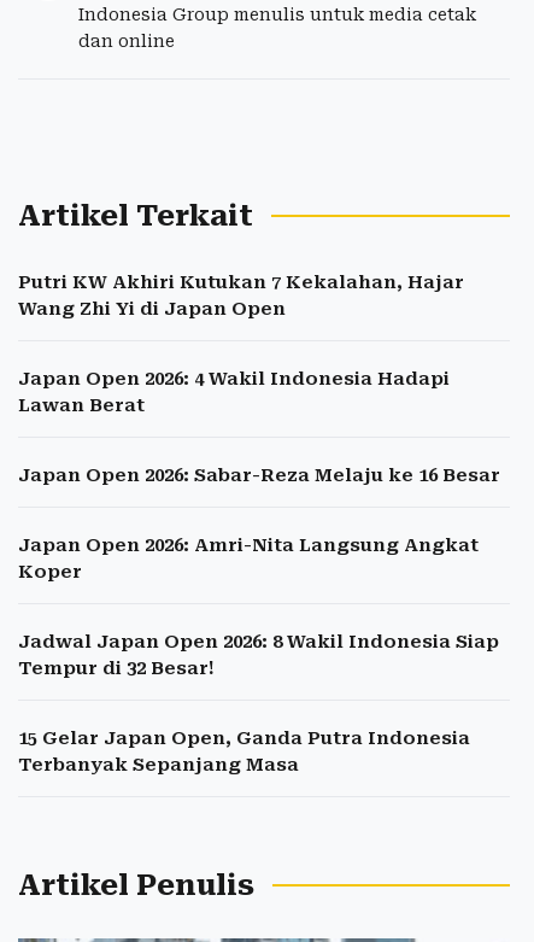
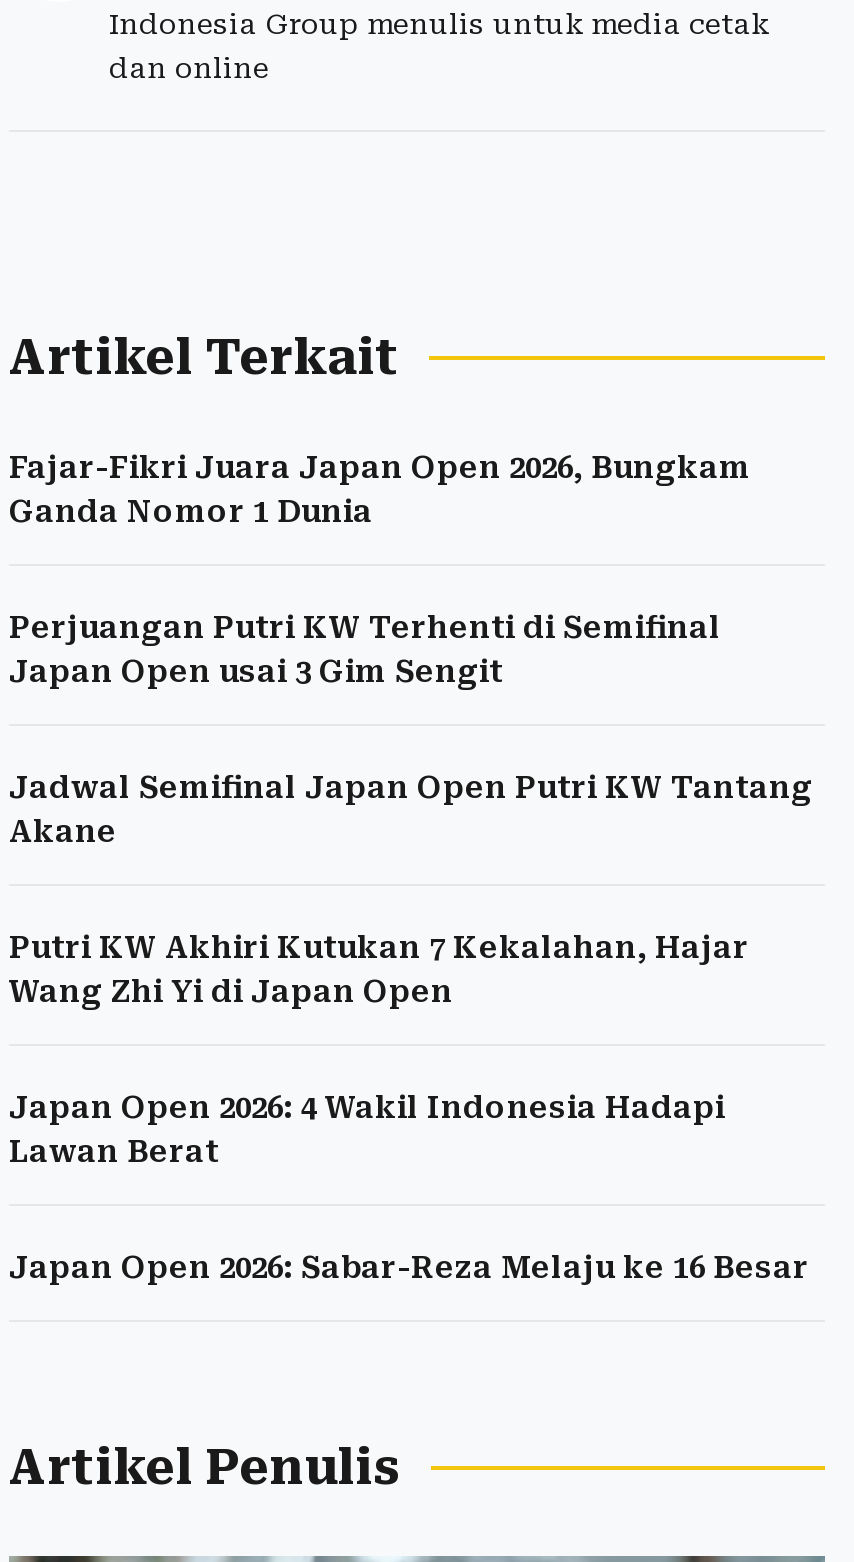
none -> [9,450,813,850] Fajar-Fikri Juara Japan Open 2026, Bungkam | Ganda Nomor 1 Dunia | Perjuangan Putri KW Terhenti di Semifinal | Japan Open usai 3 Gim Sengit | Jadwal Semifinal Japan Open Putri KW Tantang | Akane
moved [18,272,500,486] -> [9,930,809,1286]: Putri KW Akhiri Kutukan 7 Kekalahan, Hajar | Wang Zhi Yi di Japan Open | Japan Open 2026: 4 Wakil Indonesia Hadapi | Lawan Berat | Japan Open 2026: Sabar-Reza Melaju ke 16 Besar
[18,534,499,776] Japan Open 2026: Amri-Nita Langsung Angkat | Koper | Jadwal Japan Open 2026: 8 Wakil Indonesia Siap | Tempur di 32 Besar! | 15 Gelar Japan Open, Ganda Putra Indonesia | Terbanyak Sepanjang Masa -> none

